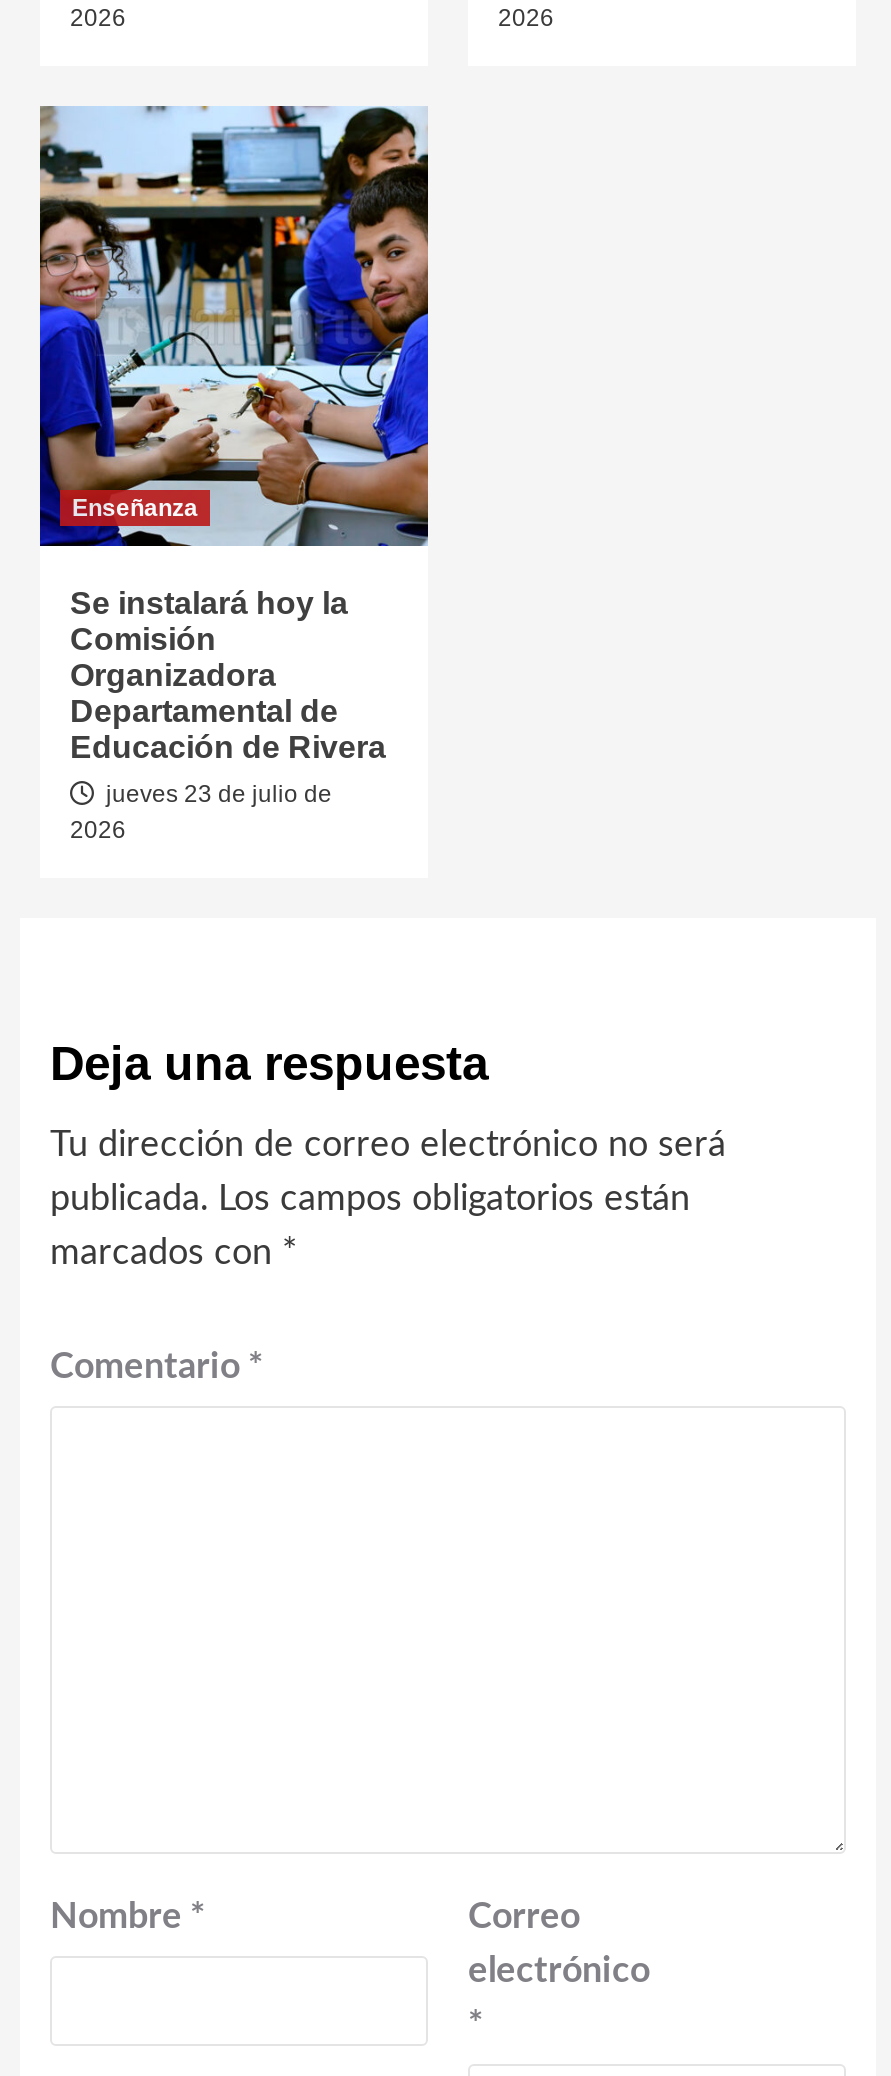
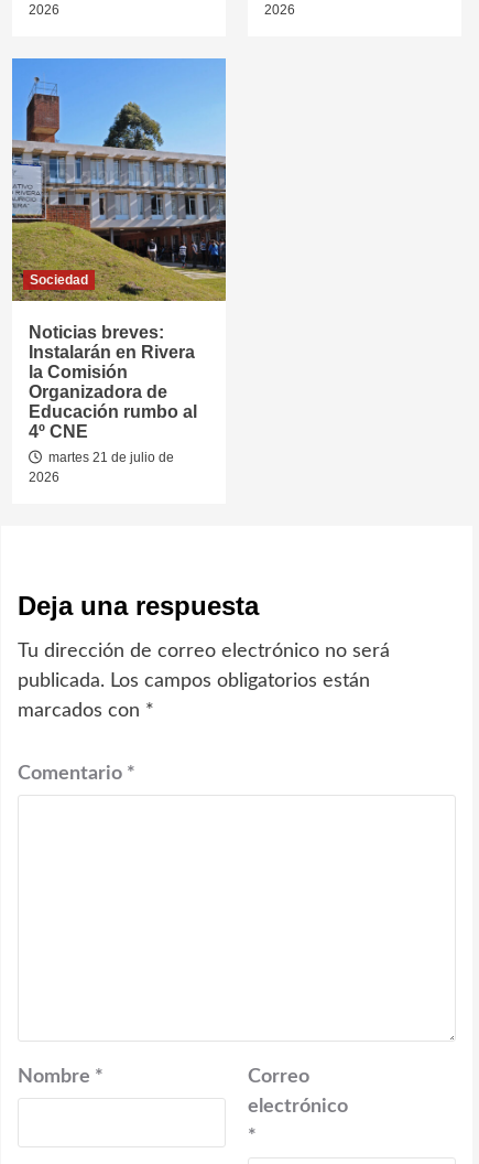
[38,104,430,548] [image] | Enseñanza -> [11,57,227,302] [image] | Sociedad
[70,586,386,764] Se instalará hoy la | Comisión | Organizadora | Departamental de | Educación de Rivera -> [29,323,197,441] Noticias breves: | Instalarán en Rivera | la Comisión | Organizadora de | Educación rumbo al | 4º CNE
[100,780,332,808] jueves 23 de julio de -> [45,450,174,465] martes 21 de julio de

